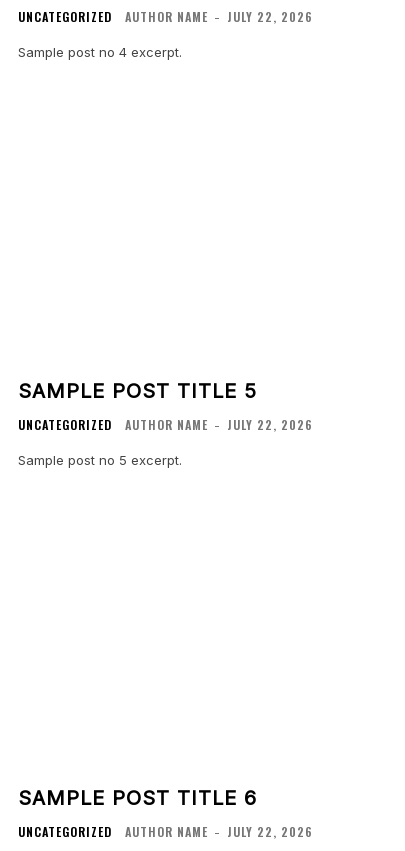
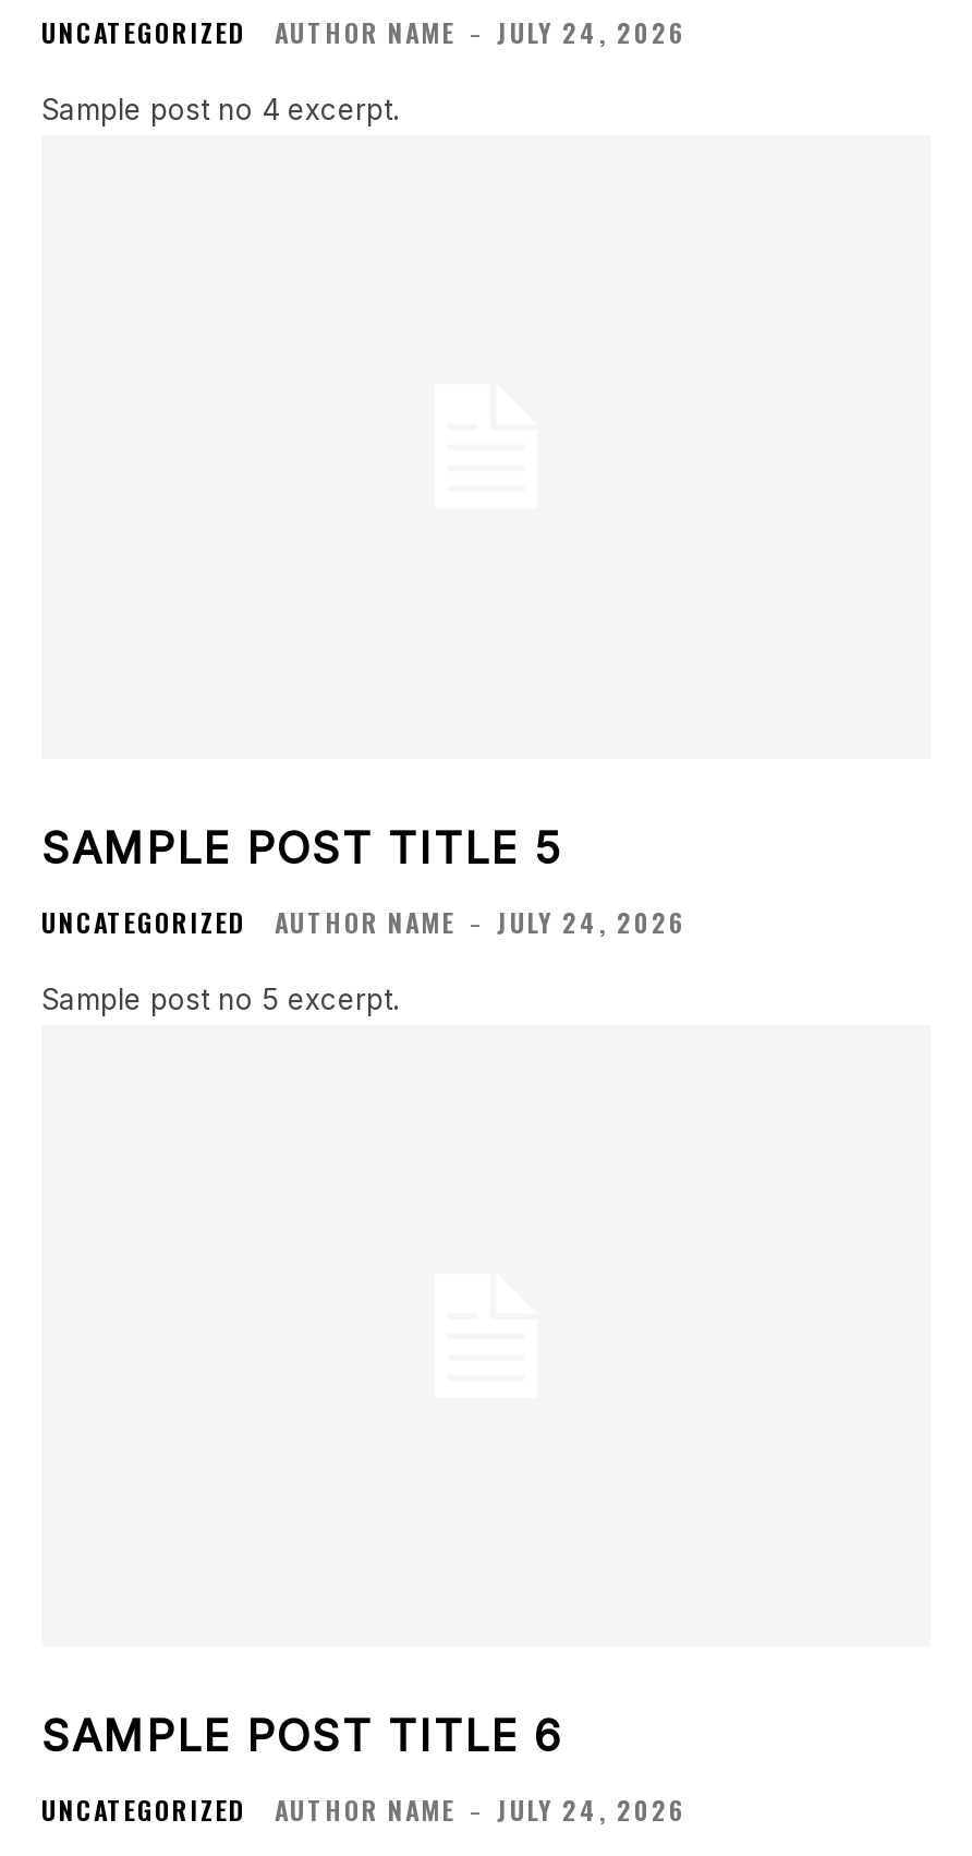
[125,8,313,25] AUTHOR NAME - JULY 22, 2026 -> [275,13,687,50] AUTHOR NAME - JULY 24, 2026
[125,416,313,433] AUTHOR NAME - JULY 22, 2026 -> [275,902,687,939] AUTHOR NAME - JULY 24, 2026
[125,823,313,840] AUTHOR NAME - JULY 22, 2026 -> [275,1791,687,1828] AUTHOR NAME - JULY 24, 2026

